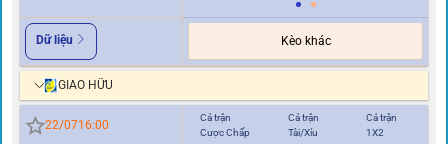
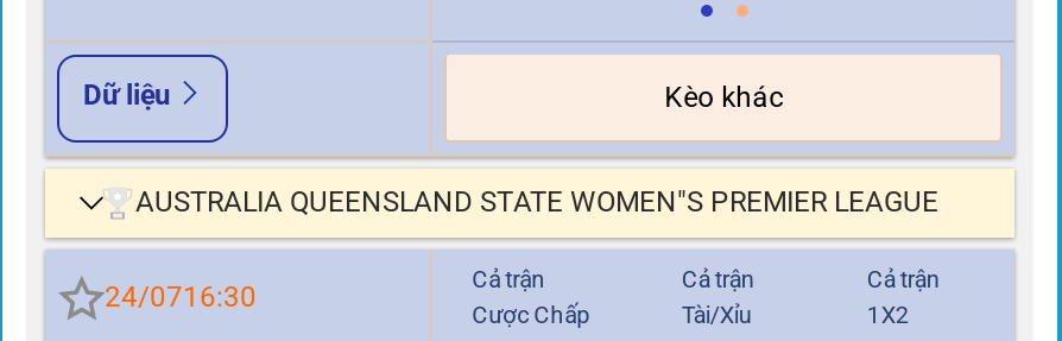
[58,77,113,91] GIAO HỮU -> [135,187,938,220] AUSTRALIA QUEENSLAND STATE WOMEN"S PREMIER LEAGUE
[45,117,109,131] 22/0716:00 -> [105,282,257,315] 24/0716:30

